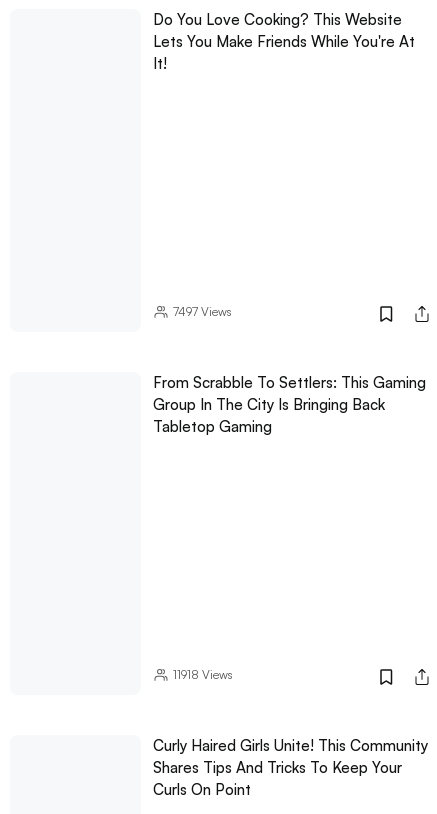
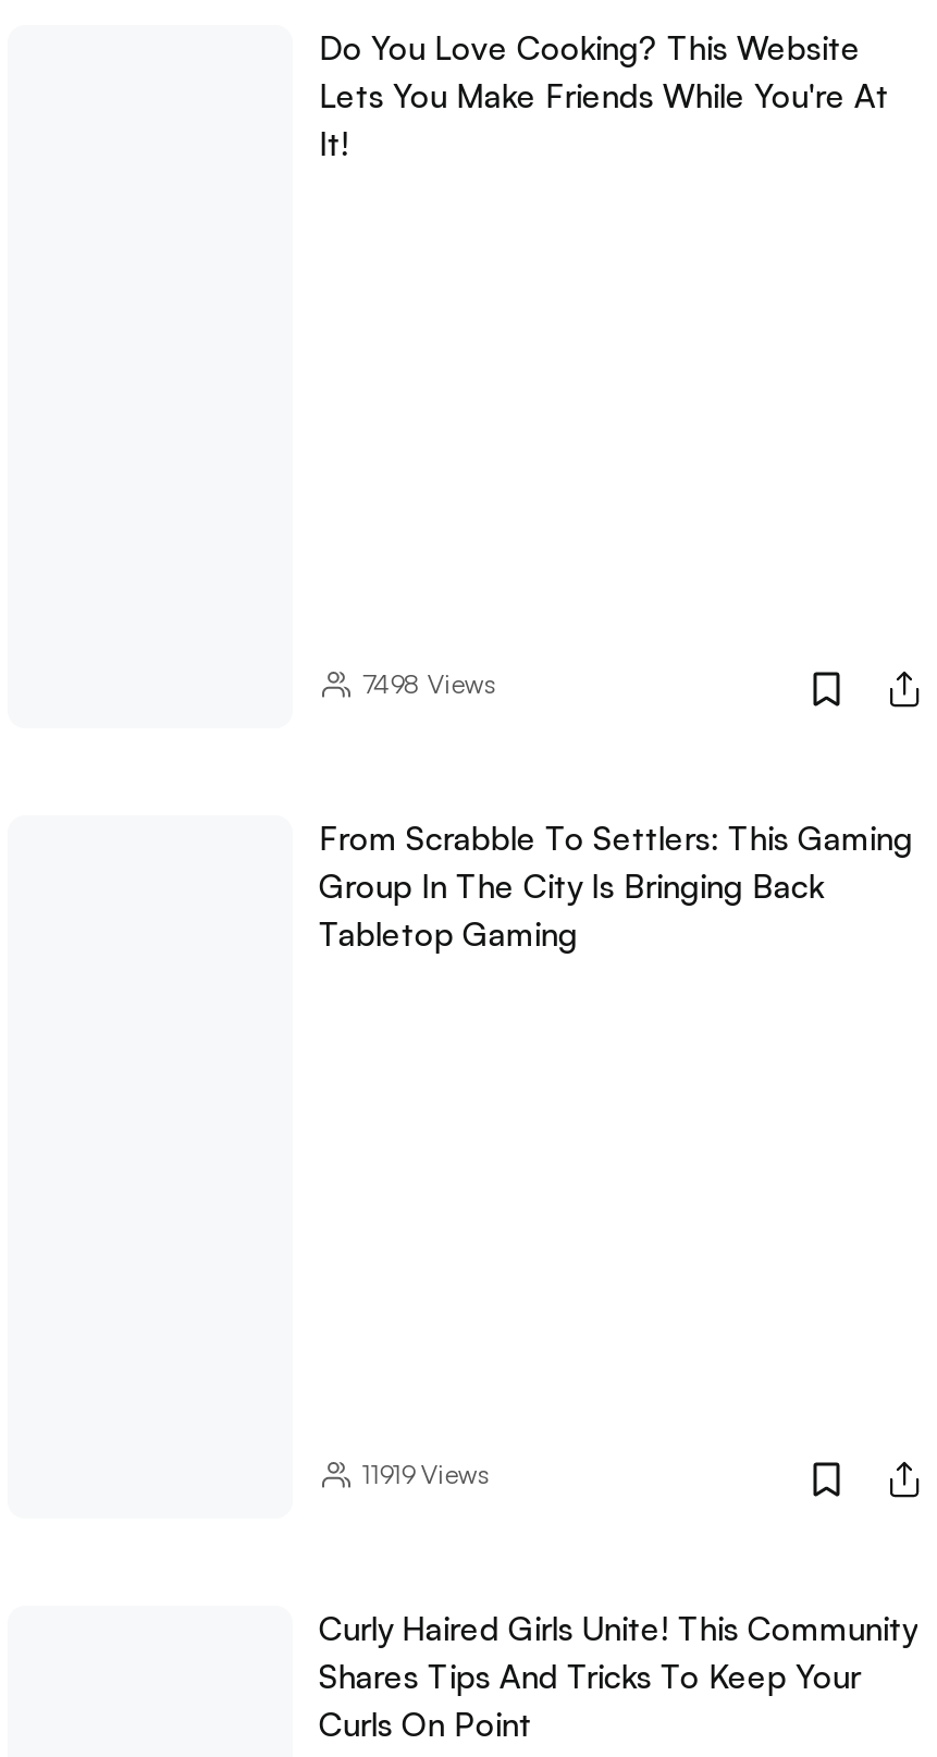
[173,304,232,319] 7497 Views -> [362,666,495,699] 7498 Views
[173,666,233,681] 11918Views -> [362,1457,488,1489] 11919Views

